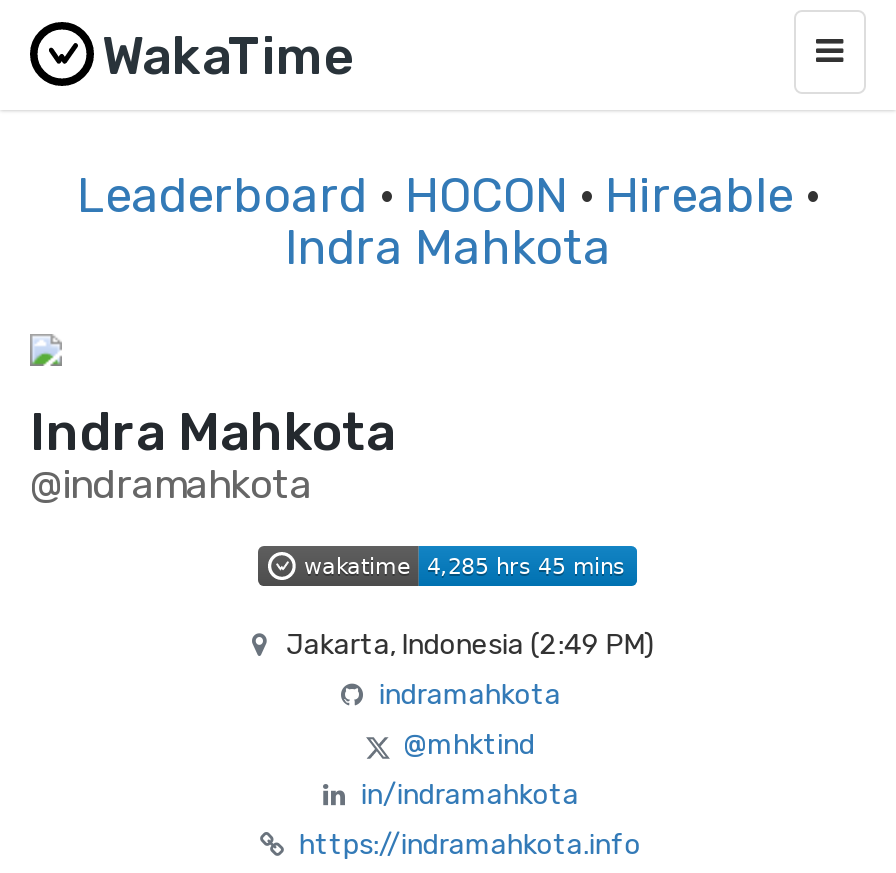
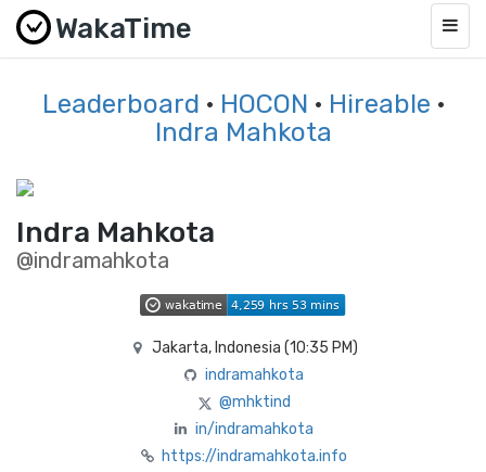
[286,629,654,663] Jakarta, Indonesia (2:49 PM) -> [152,339,358,357] Jakarta, Indonesia (10:35 PM)

